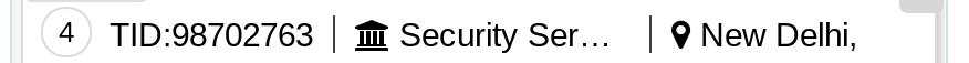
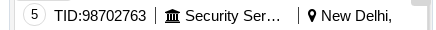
[59,16,313,53] 4 TID:98702763 -> [31,7,146,24] 5 TID:98702763

